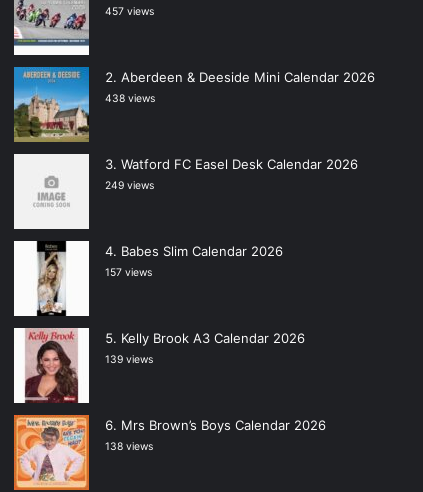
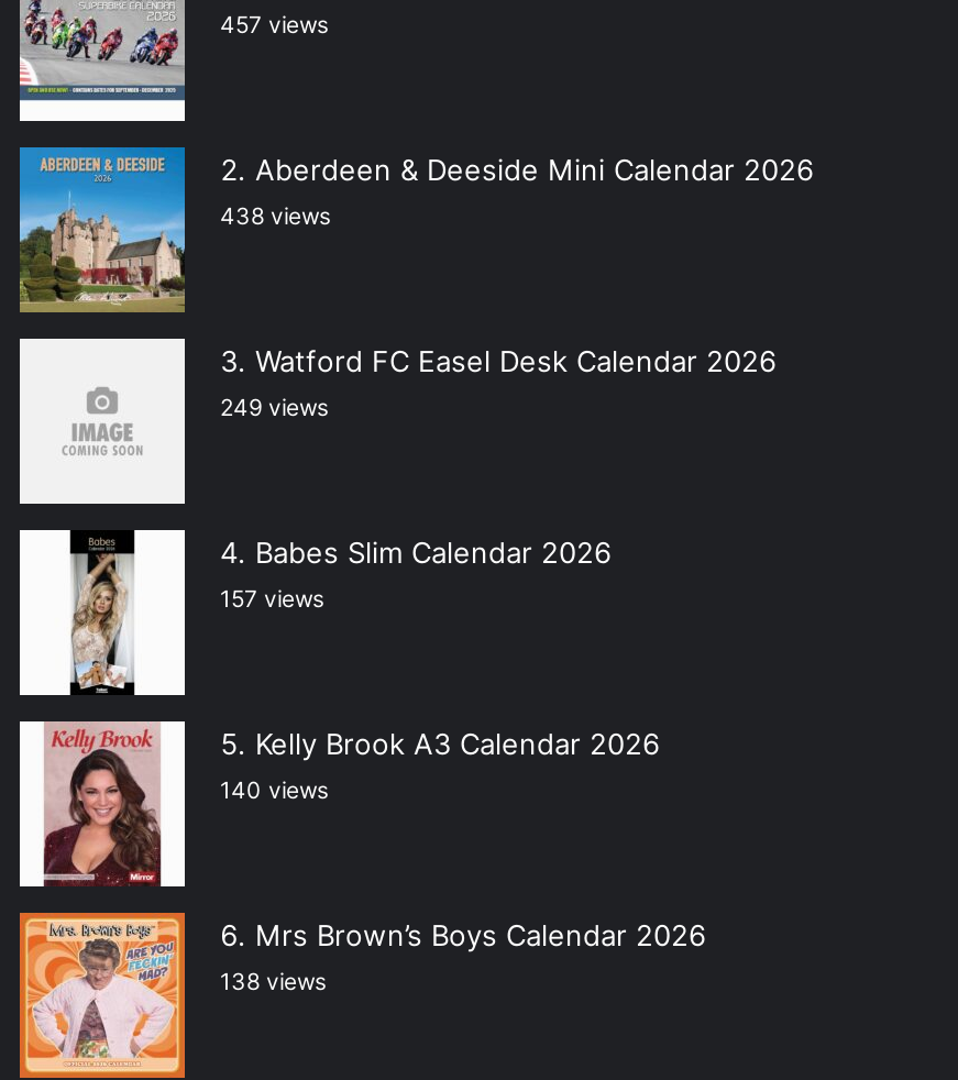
[105,353,153,366] 139 views -> [220,778,328,806] 140 views

